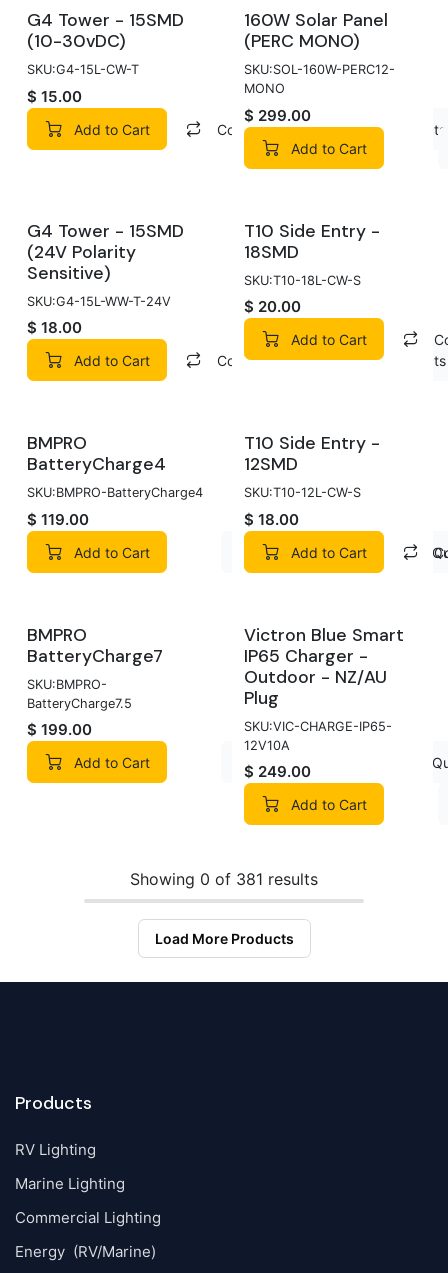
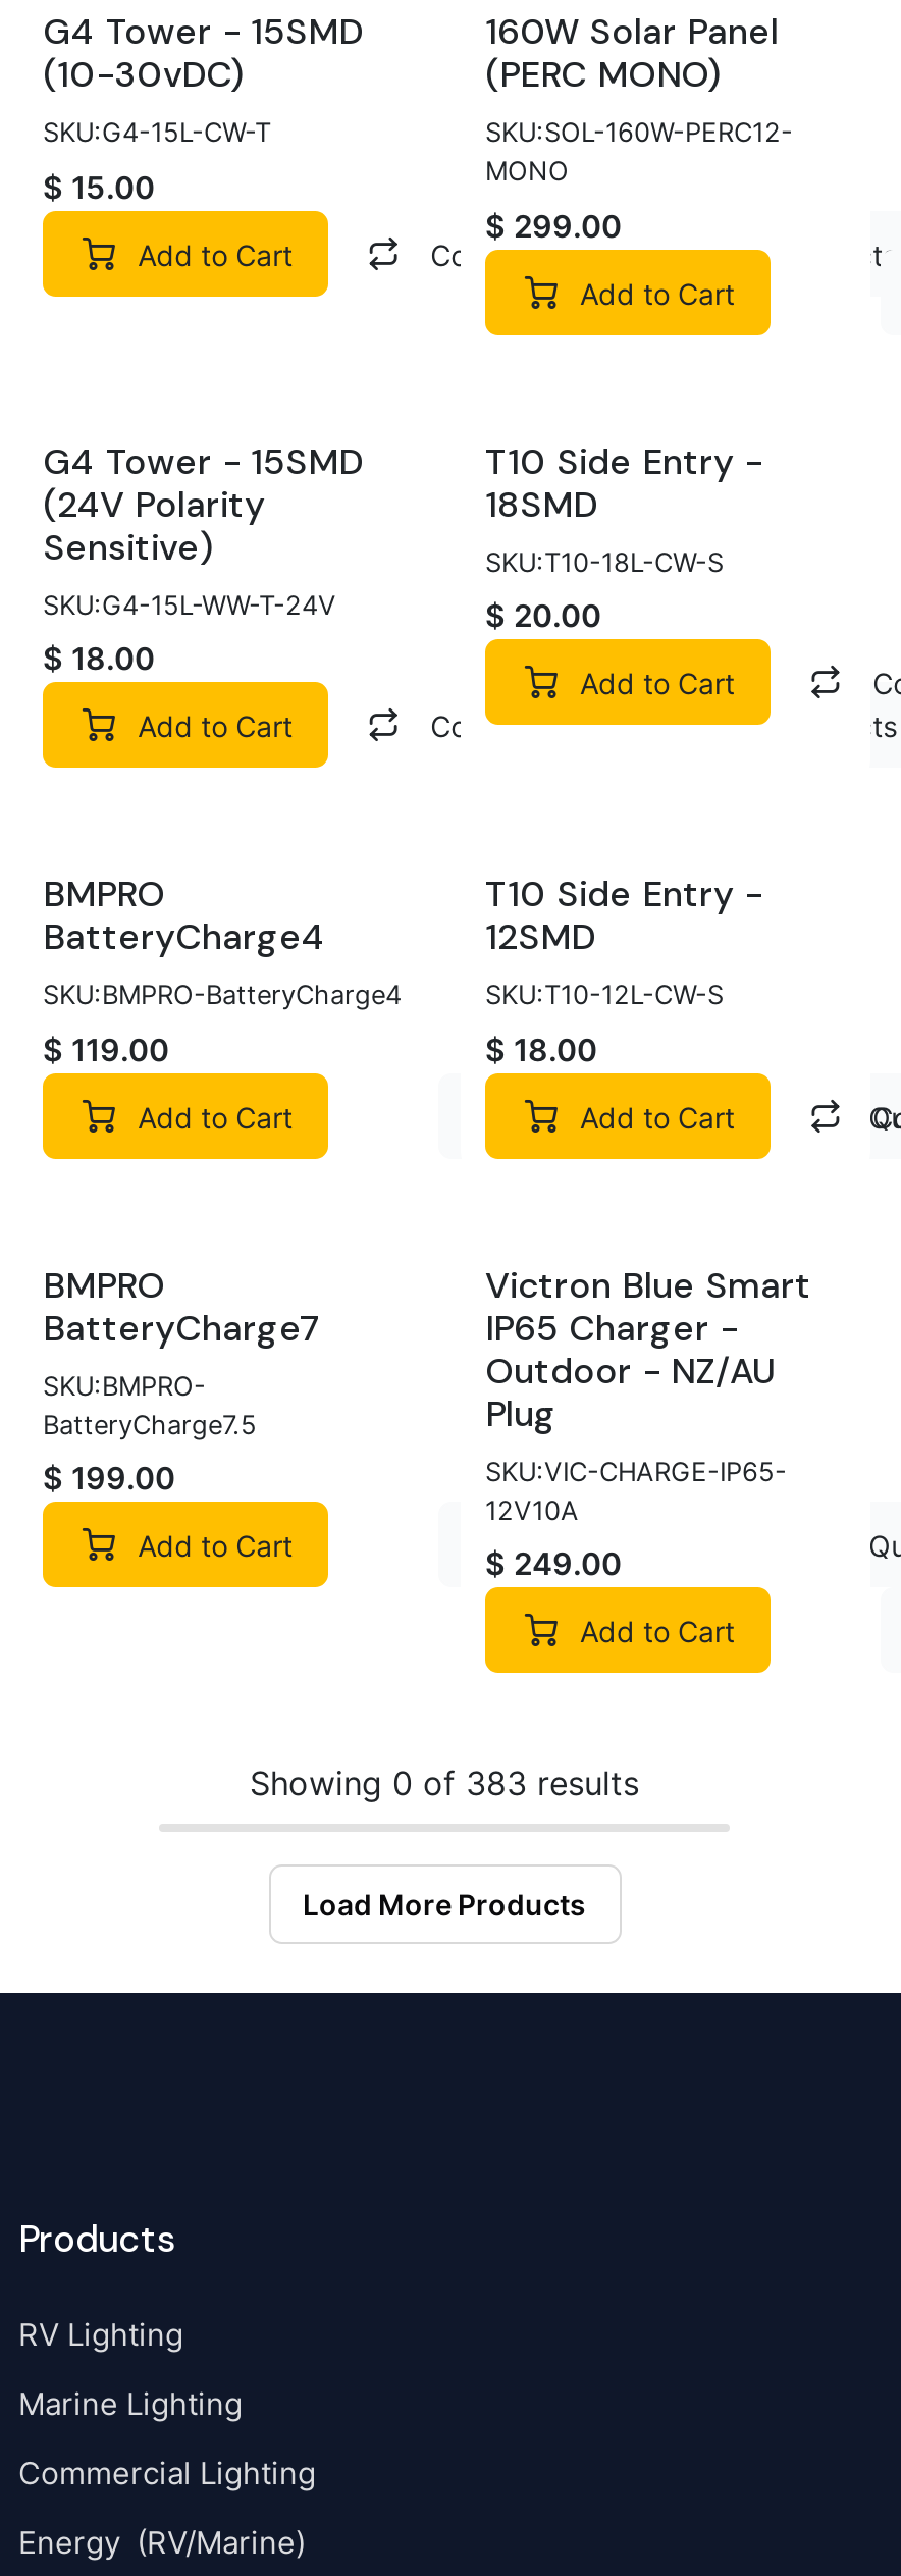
[130,869,318,889] Showing 0 of 381 results -> [250,1762,639,1803] Showing 0 of 383 results

